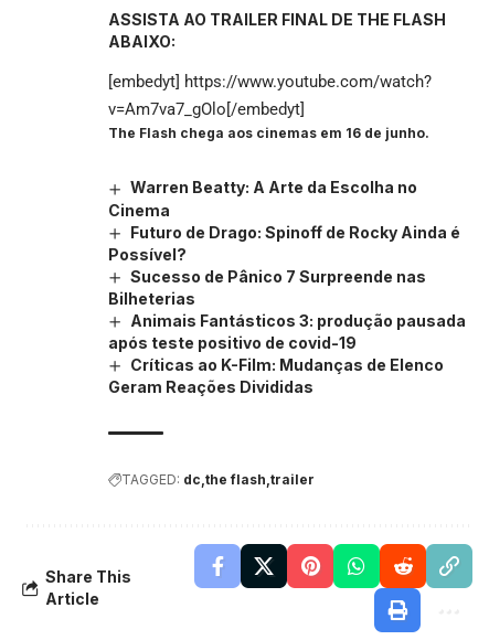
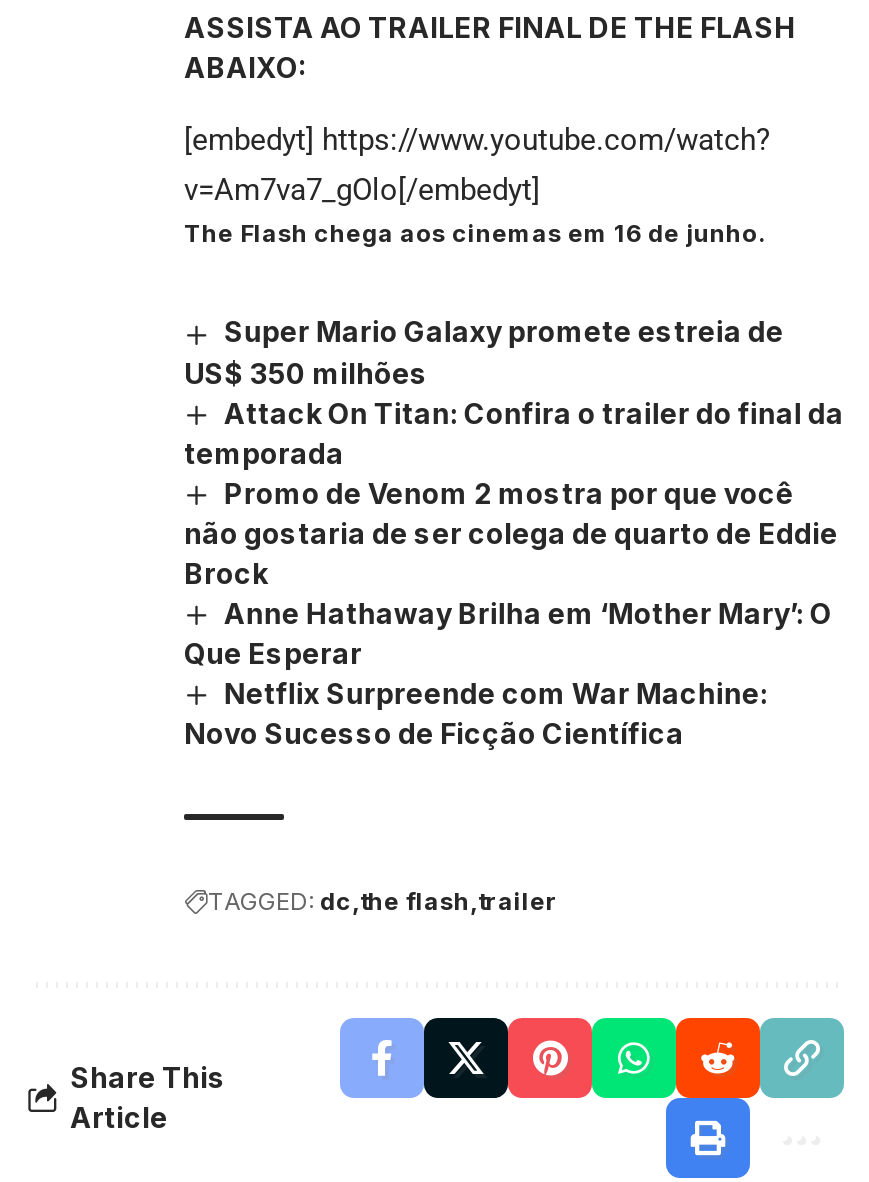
[108,178,466,396] Warren Beatty: A Arte da Escolha no | Cinema | Futuro de Drago: Spinoff de Rocky Ainda é | Possível? | Sucesso de Pânico 7 Surpreende nas | Bilheterias | Animais Fantásticos 3: produção pausada | após teste positivo de covid-19 | Críticas ao K-Film: Mudanças de Elenco | Geram Reações Divididas -> [184,315,844,750] Super Mario Galaxy promete estreia de | US$ 350 milhões | Attack On Titan: Confira o trailer do final da | temporada | Promo de Venom 2 mostra por que você | não gostaria de ser colega de quarto de Eddie | Brock | Anne Hathaway Brilha em ‘Mother Mary’: O | Que Esperar | Netflix Surpreende com War Machine: | Novo Sucesso de Ficção Científica

